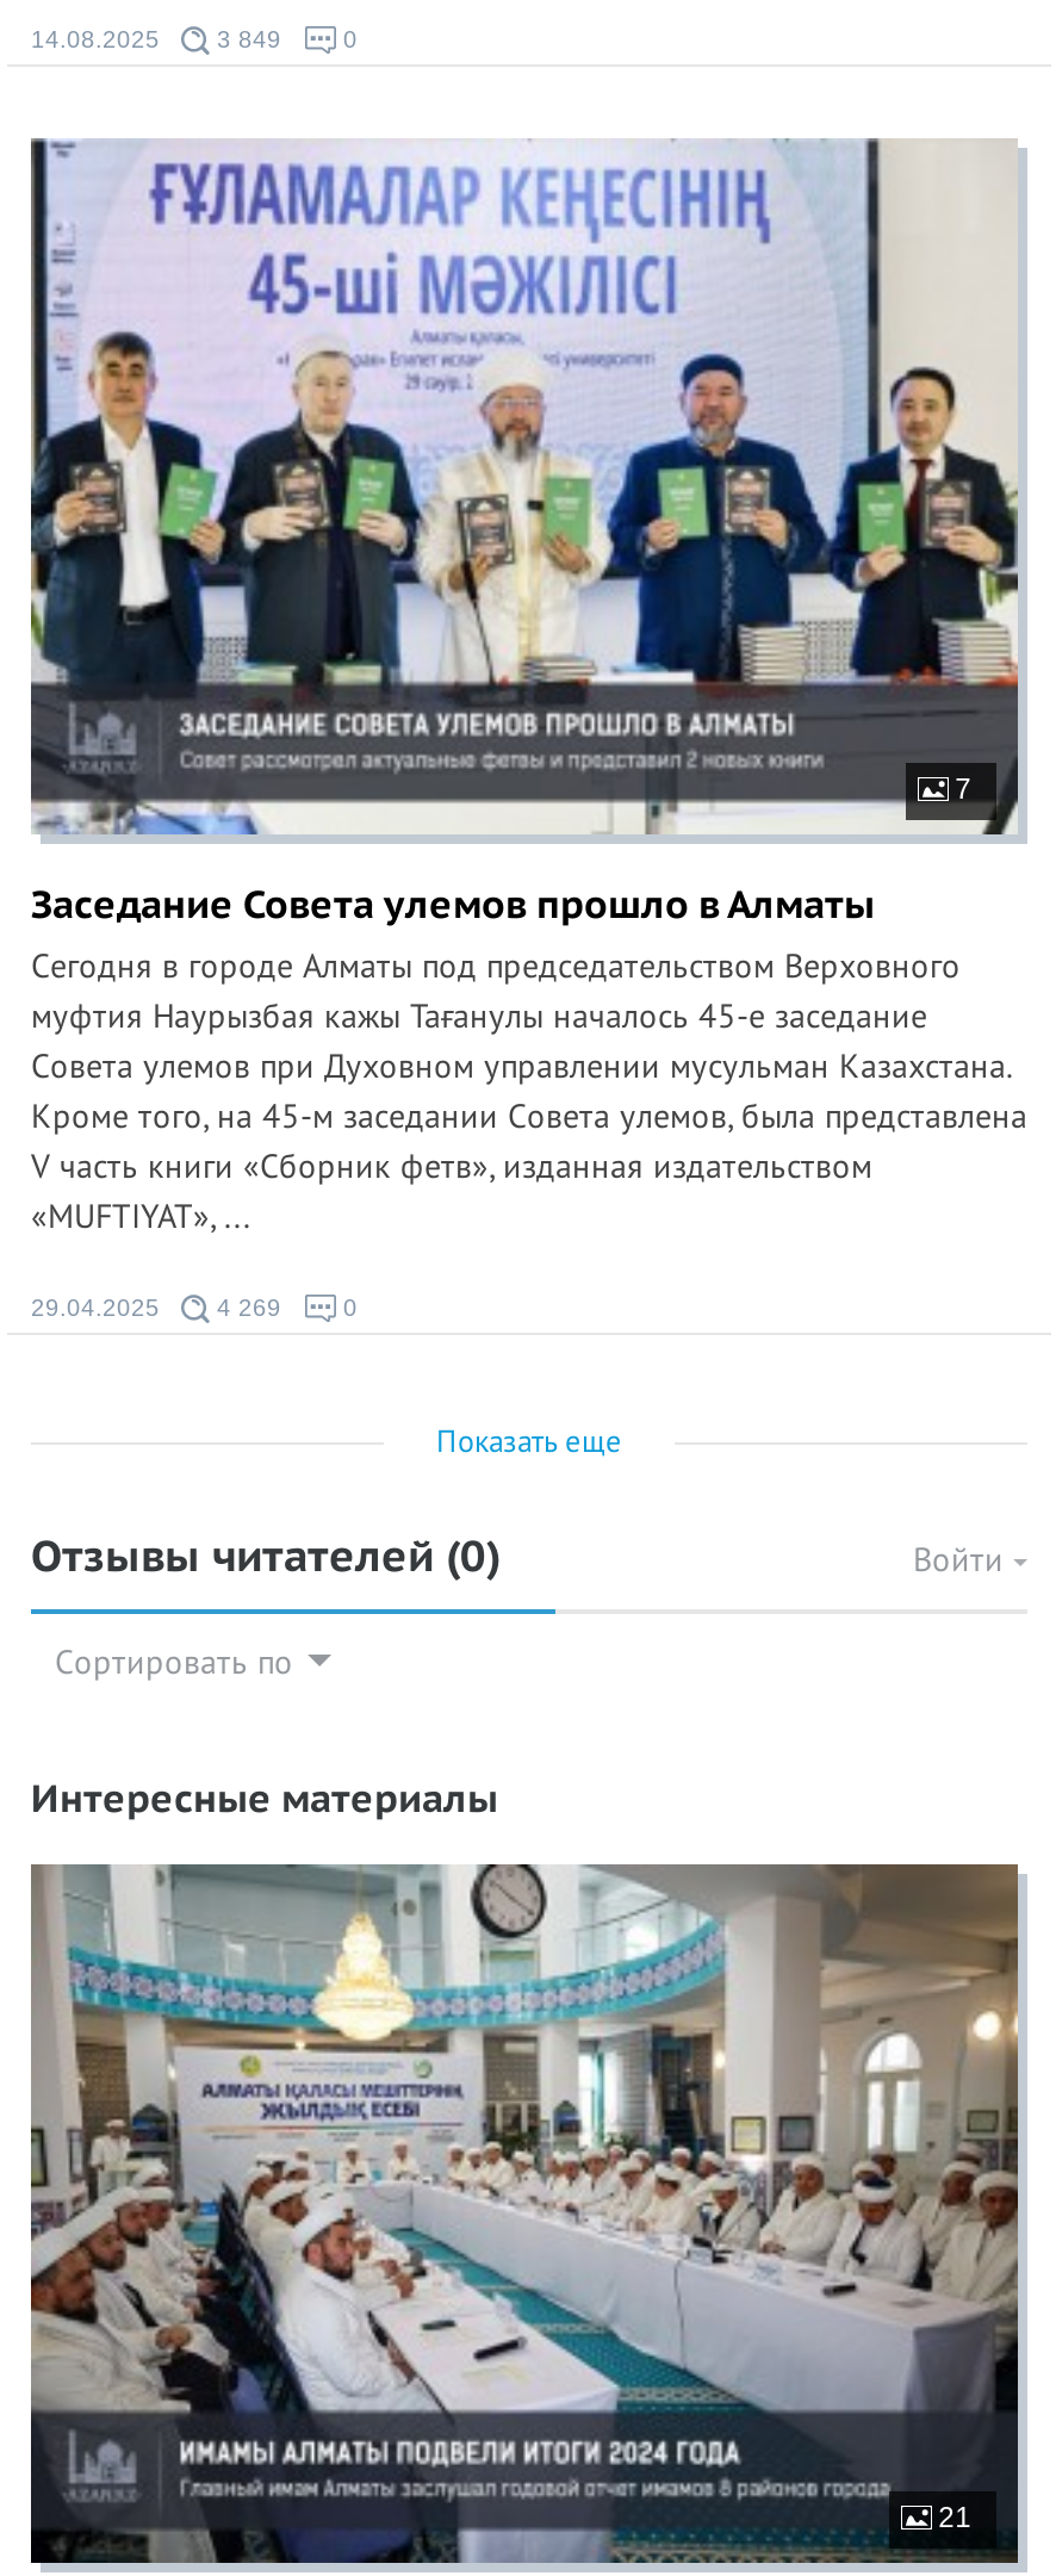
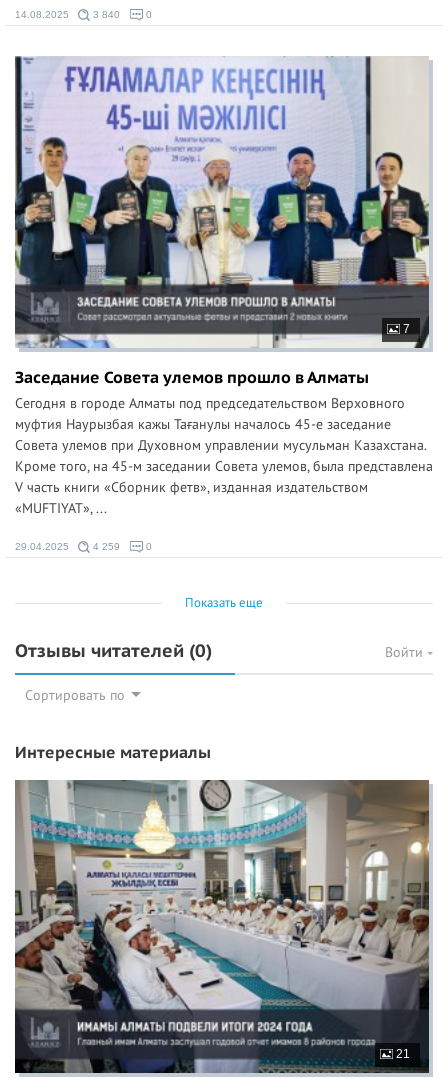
[31,26,281,52] 14.08.2025 3 849 -> [15,9,120,20] 14.08.2025 3 840
[31,1296,281,1322] 29.04.2025 4 269 -> [15,541,120,552] 29.04.2025 4 259

